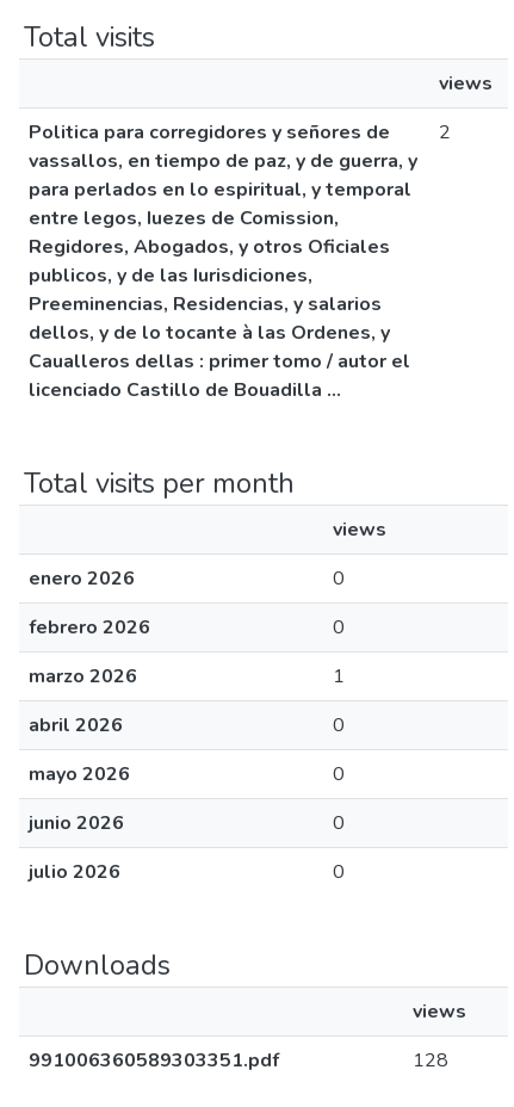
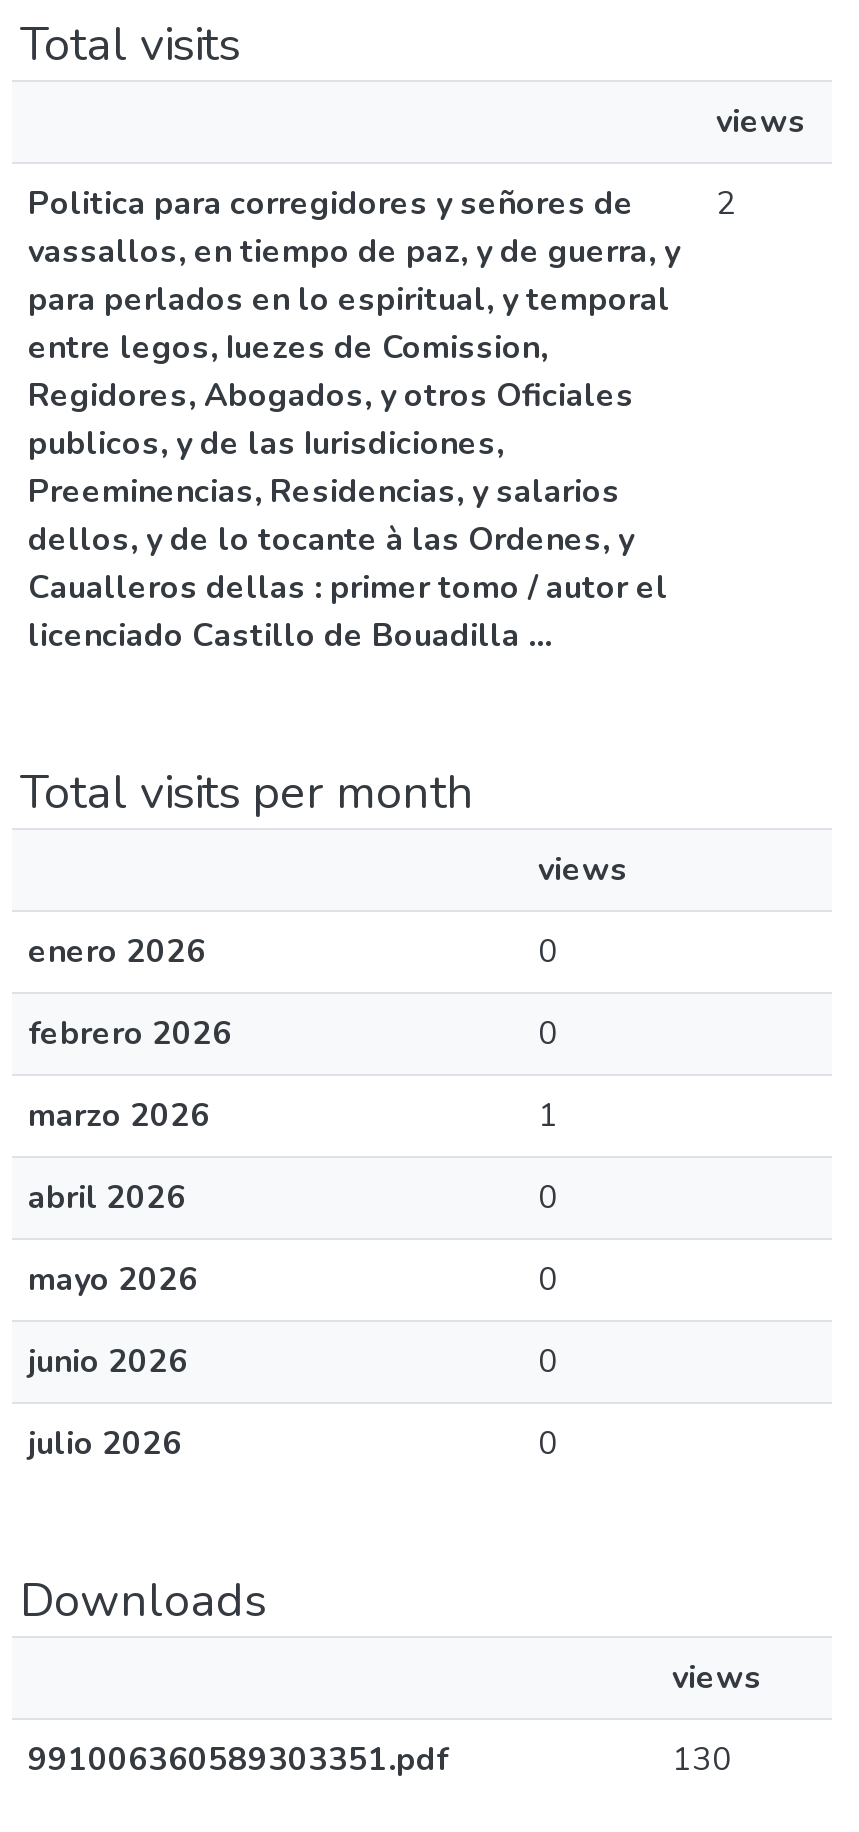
[413,1047,448,1074] 128 -> [672,1738,732,1782] 130

